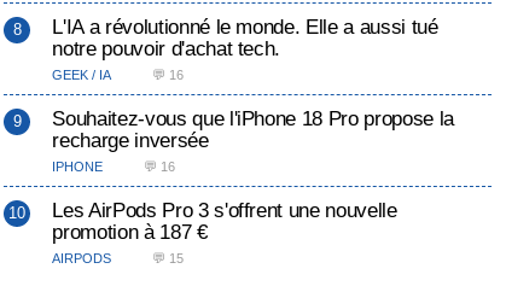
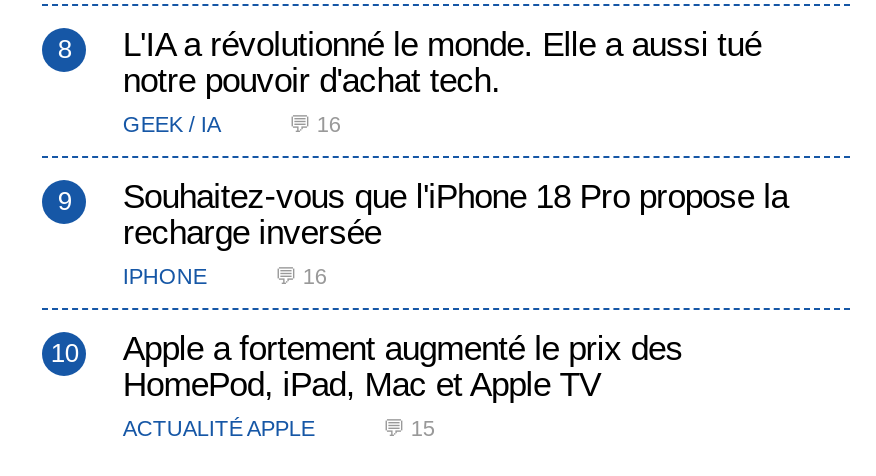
[52,198,397,265] Les AirPods Pro 3 s'offrent une nouvelle | promotion à 187 € | AIRPODS -> [123,328,683,440] Apple a fortement augmenté le prix des | HomePod, iPad, Mac et Apple TV | ACTUALITÉ APPLE

